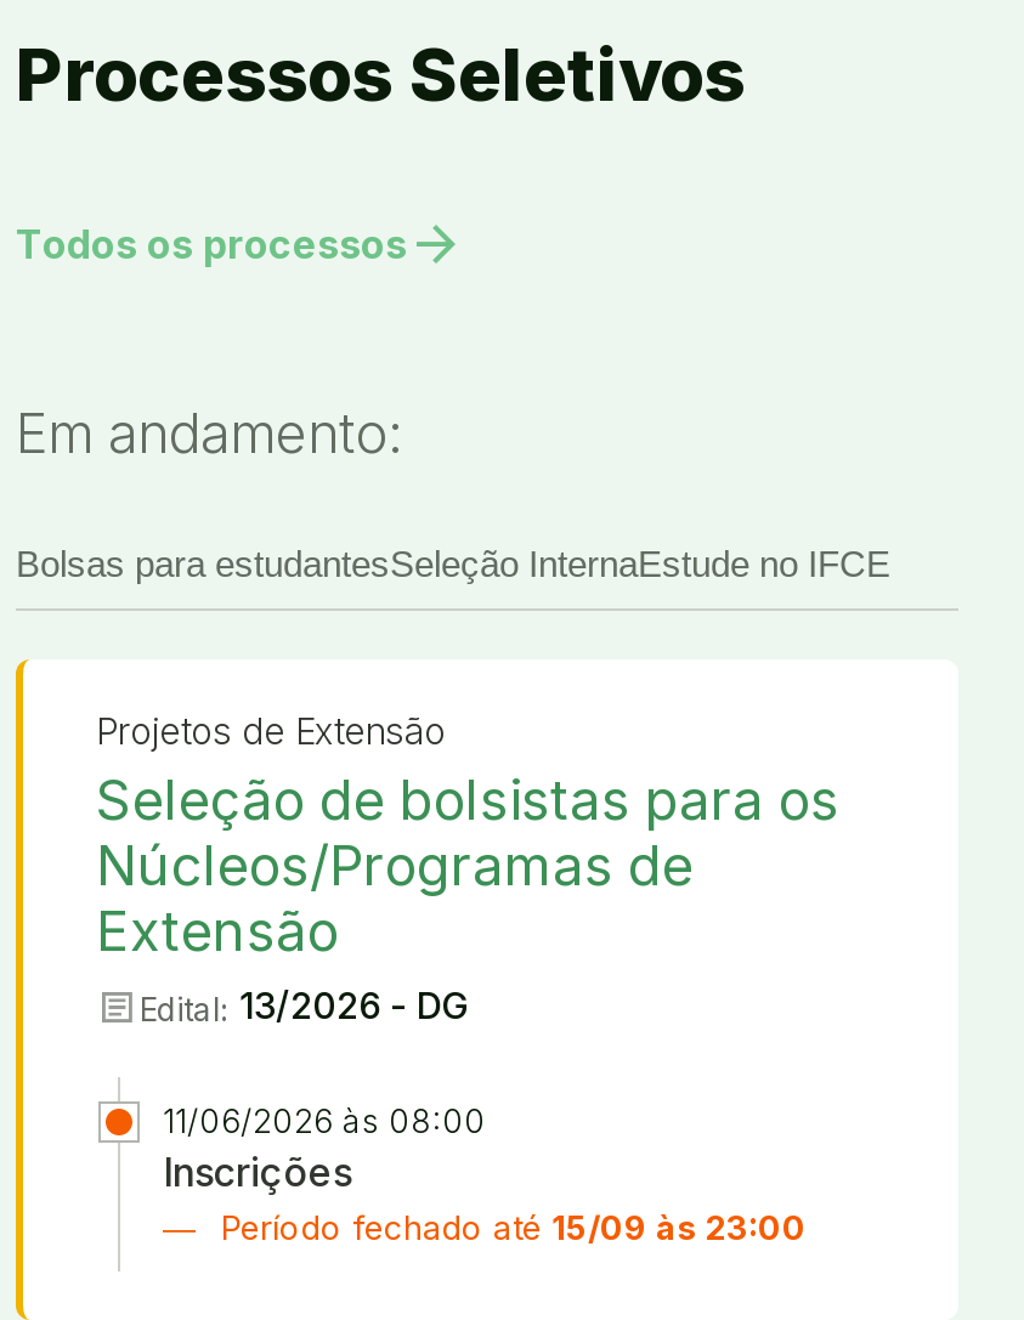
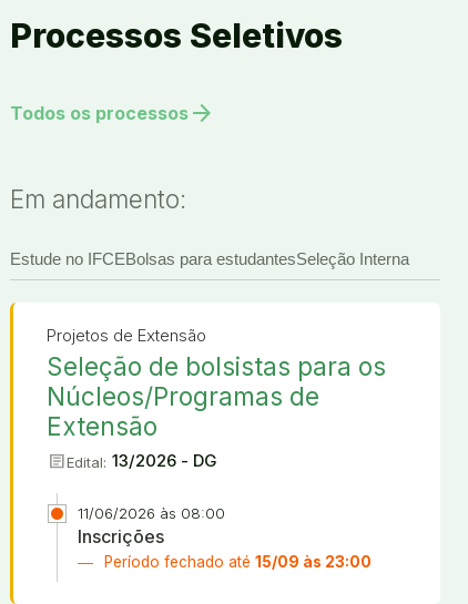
[16,544,890,585] Bolsas para estudantesSeleção InternaEstude no IFCE -> [10,250,409,269] Estude no IFCEBolsas para estudantesSeleção Interna

